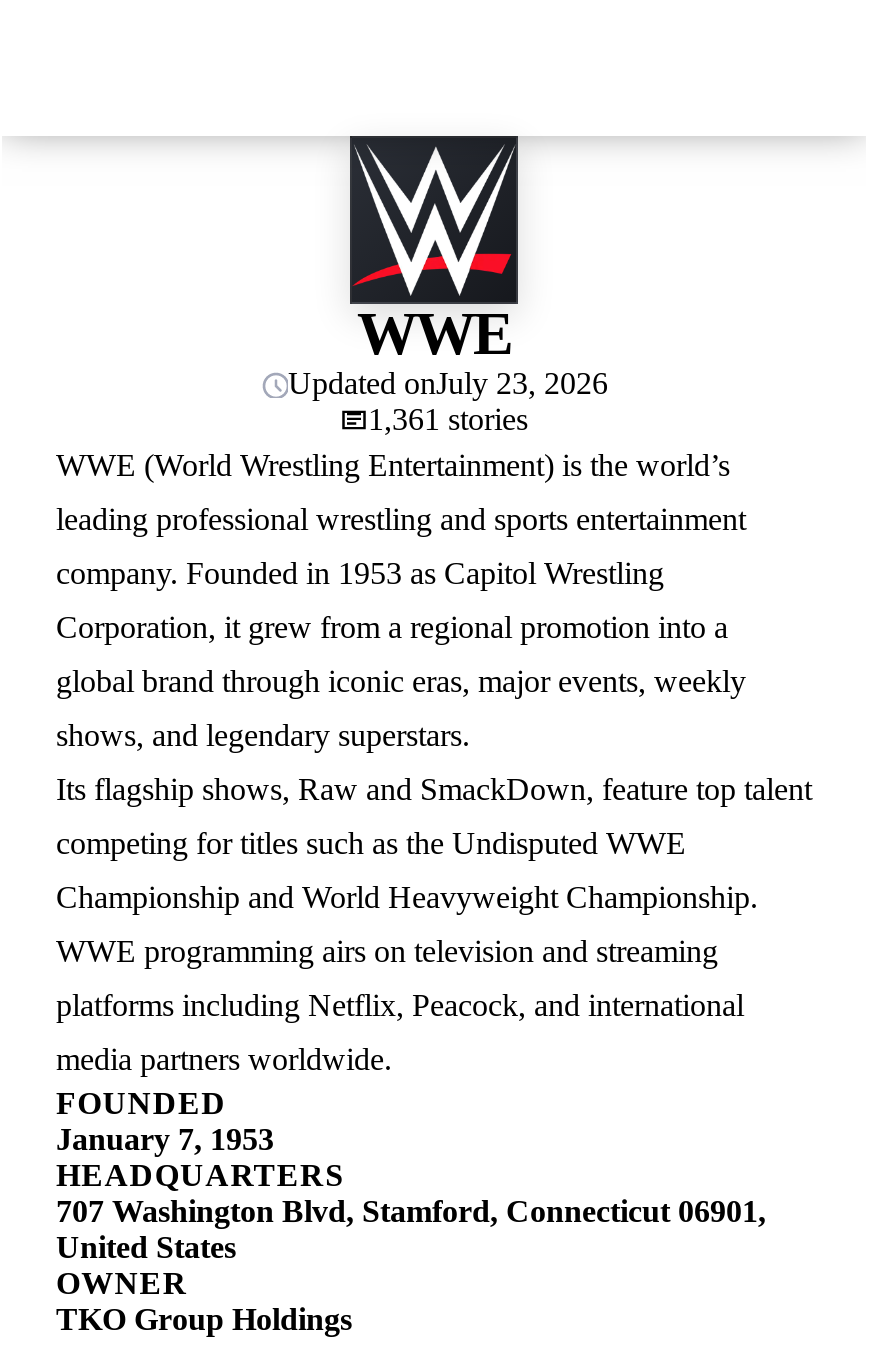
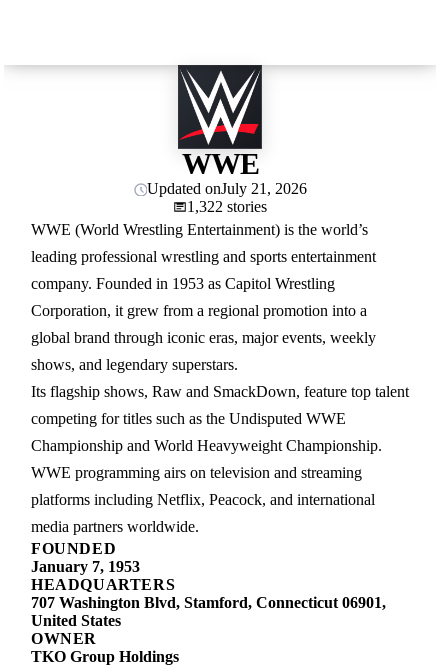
[288,366,608,400] Updated onJuly 23, 2026 -> [147,180,307,197] Updated onJuly 21, 2026
[368,402,528,436] 1,361 stories -> [187,198,267,215] 1,322 stories

